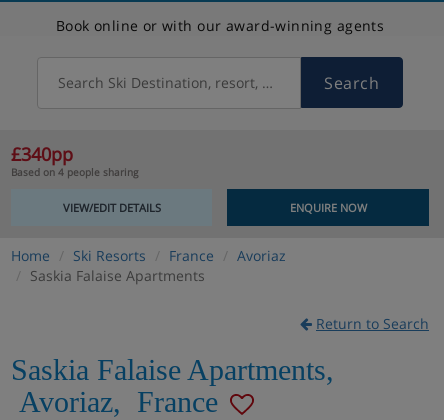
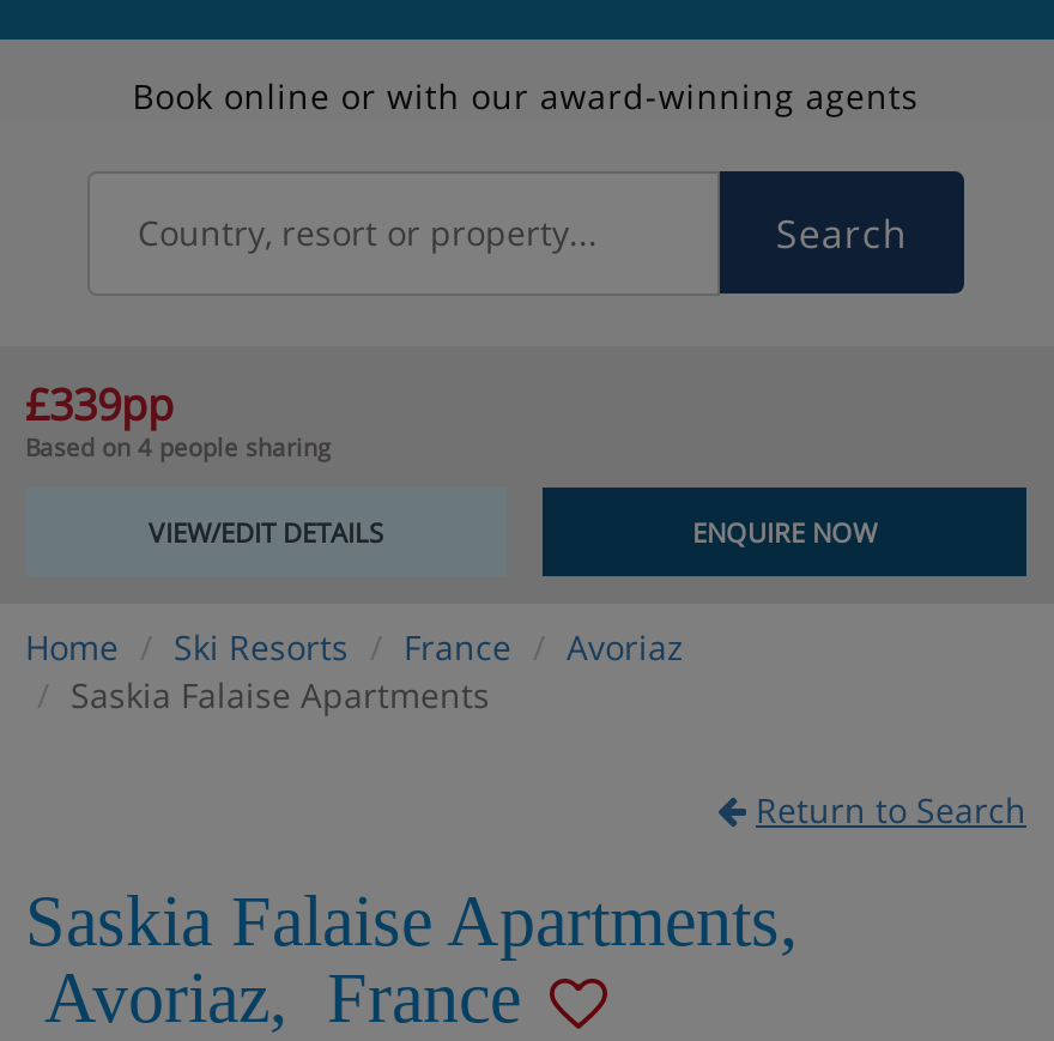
[58,72,379,94] Search Ski Destination, resort, country Search -> [138,207,908,259] Country, resort or property... | Search
[11,142,73,166] £340pp -> [25,374,174,432] £339pp

